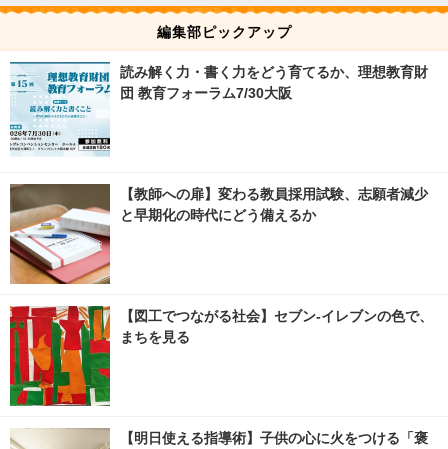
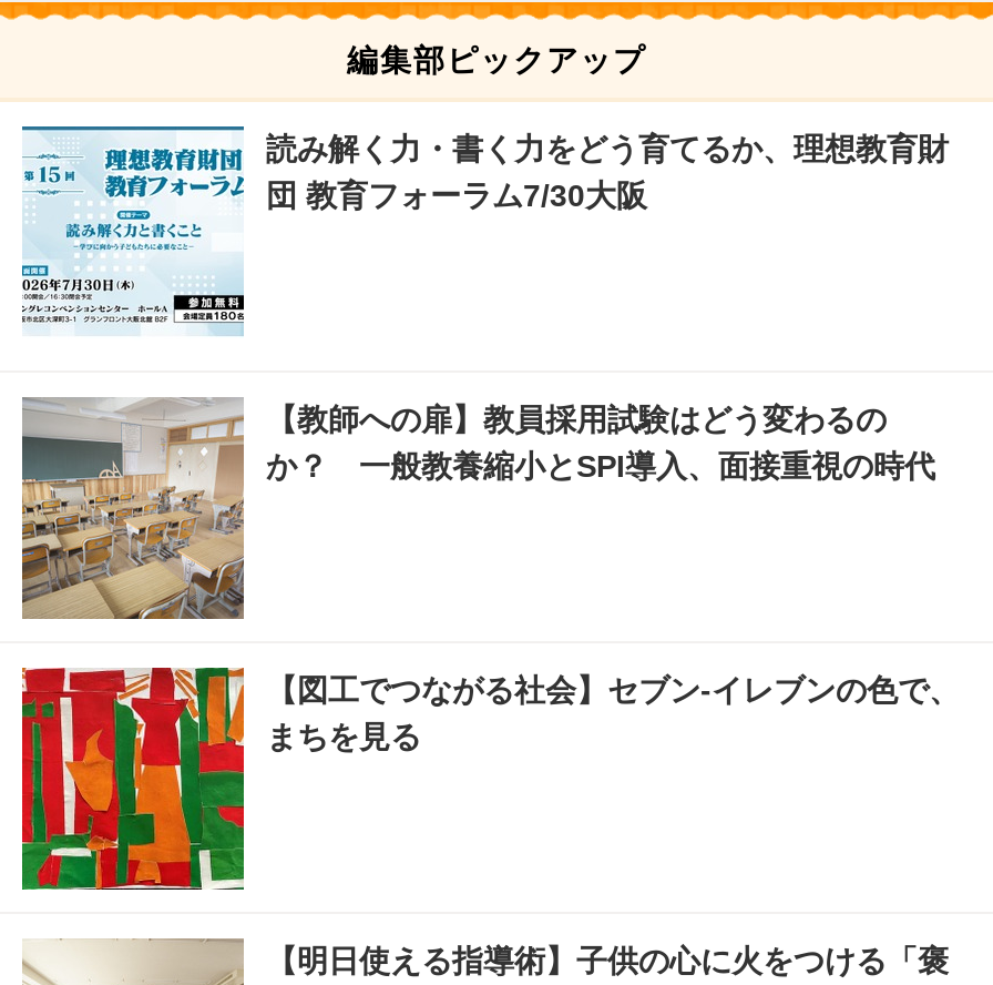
[10,183,428,285] [image] | 【教師への扉】変わる教員採用試験、志願者減少 | と早期化の時代にどう備えるか -> [20,397,935,621] [image] | 【教師への扉】教員採用試験はどう変わるの | か？ 一般教養縮小とSPI導入、面接重視の時代

